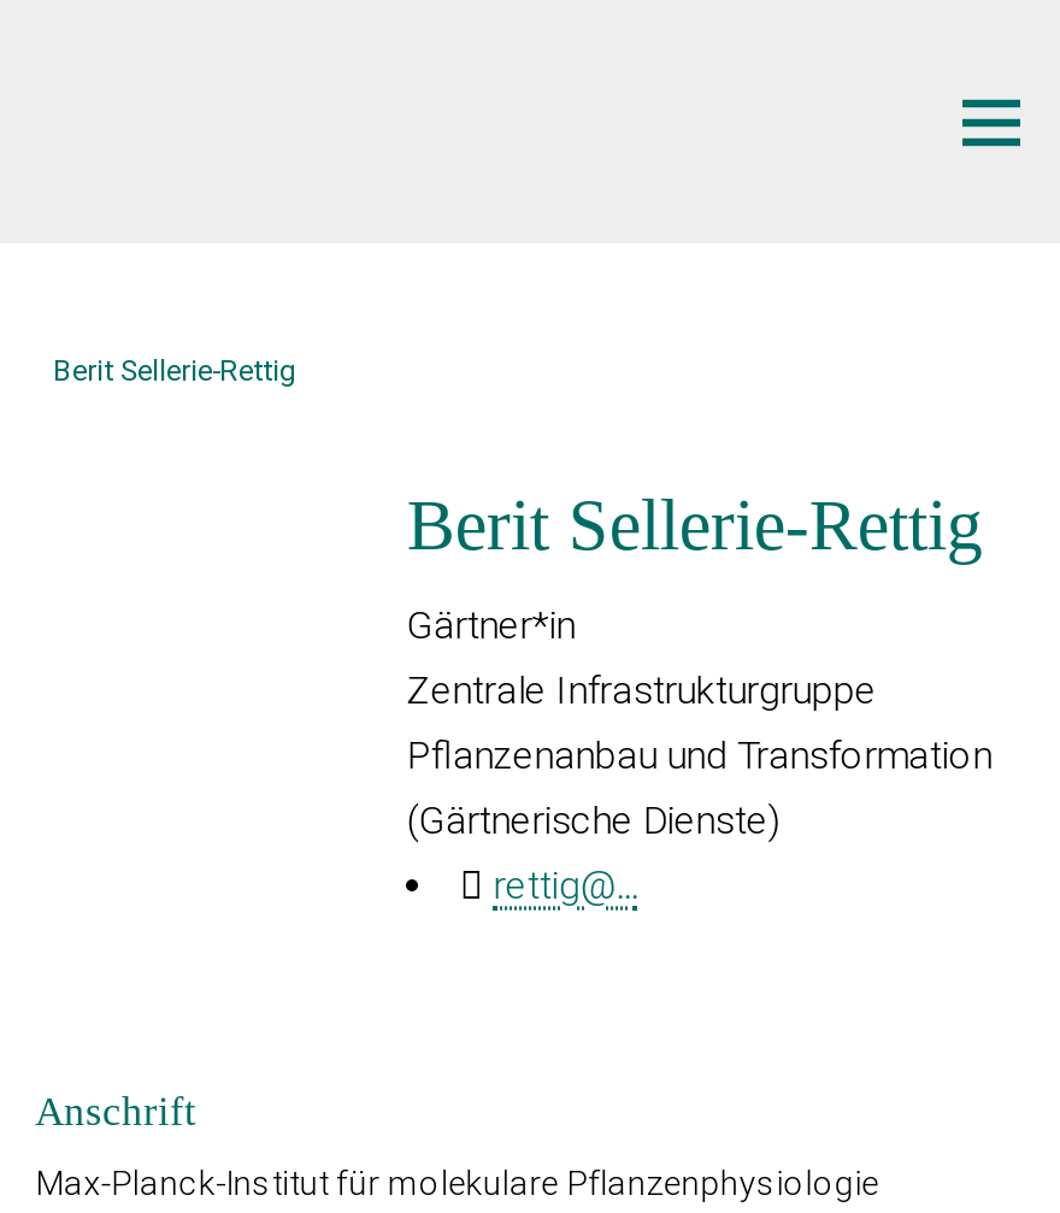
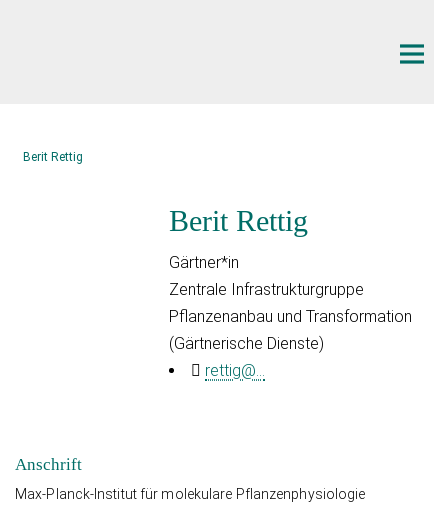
[53,353,296,387] Berit Sellerie-Rettig -> [22,150,82,164] Berit Rettig
[407,483,982,563] Berit Sellerie-Rettig -> [169,204,308,237] Berit Rettig

